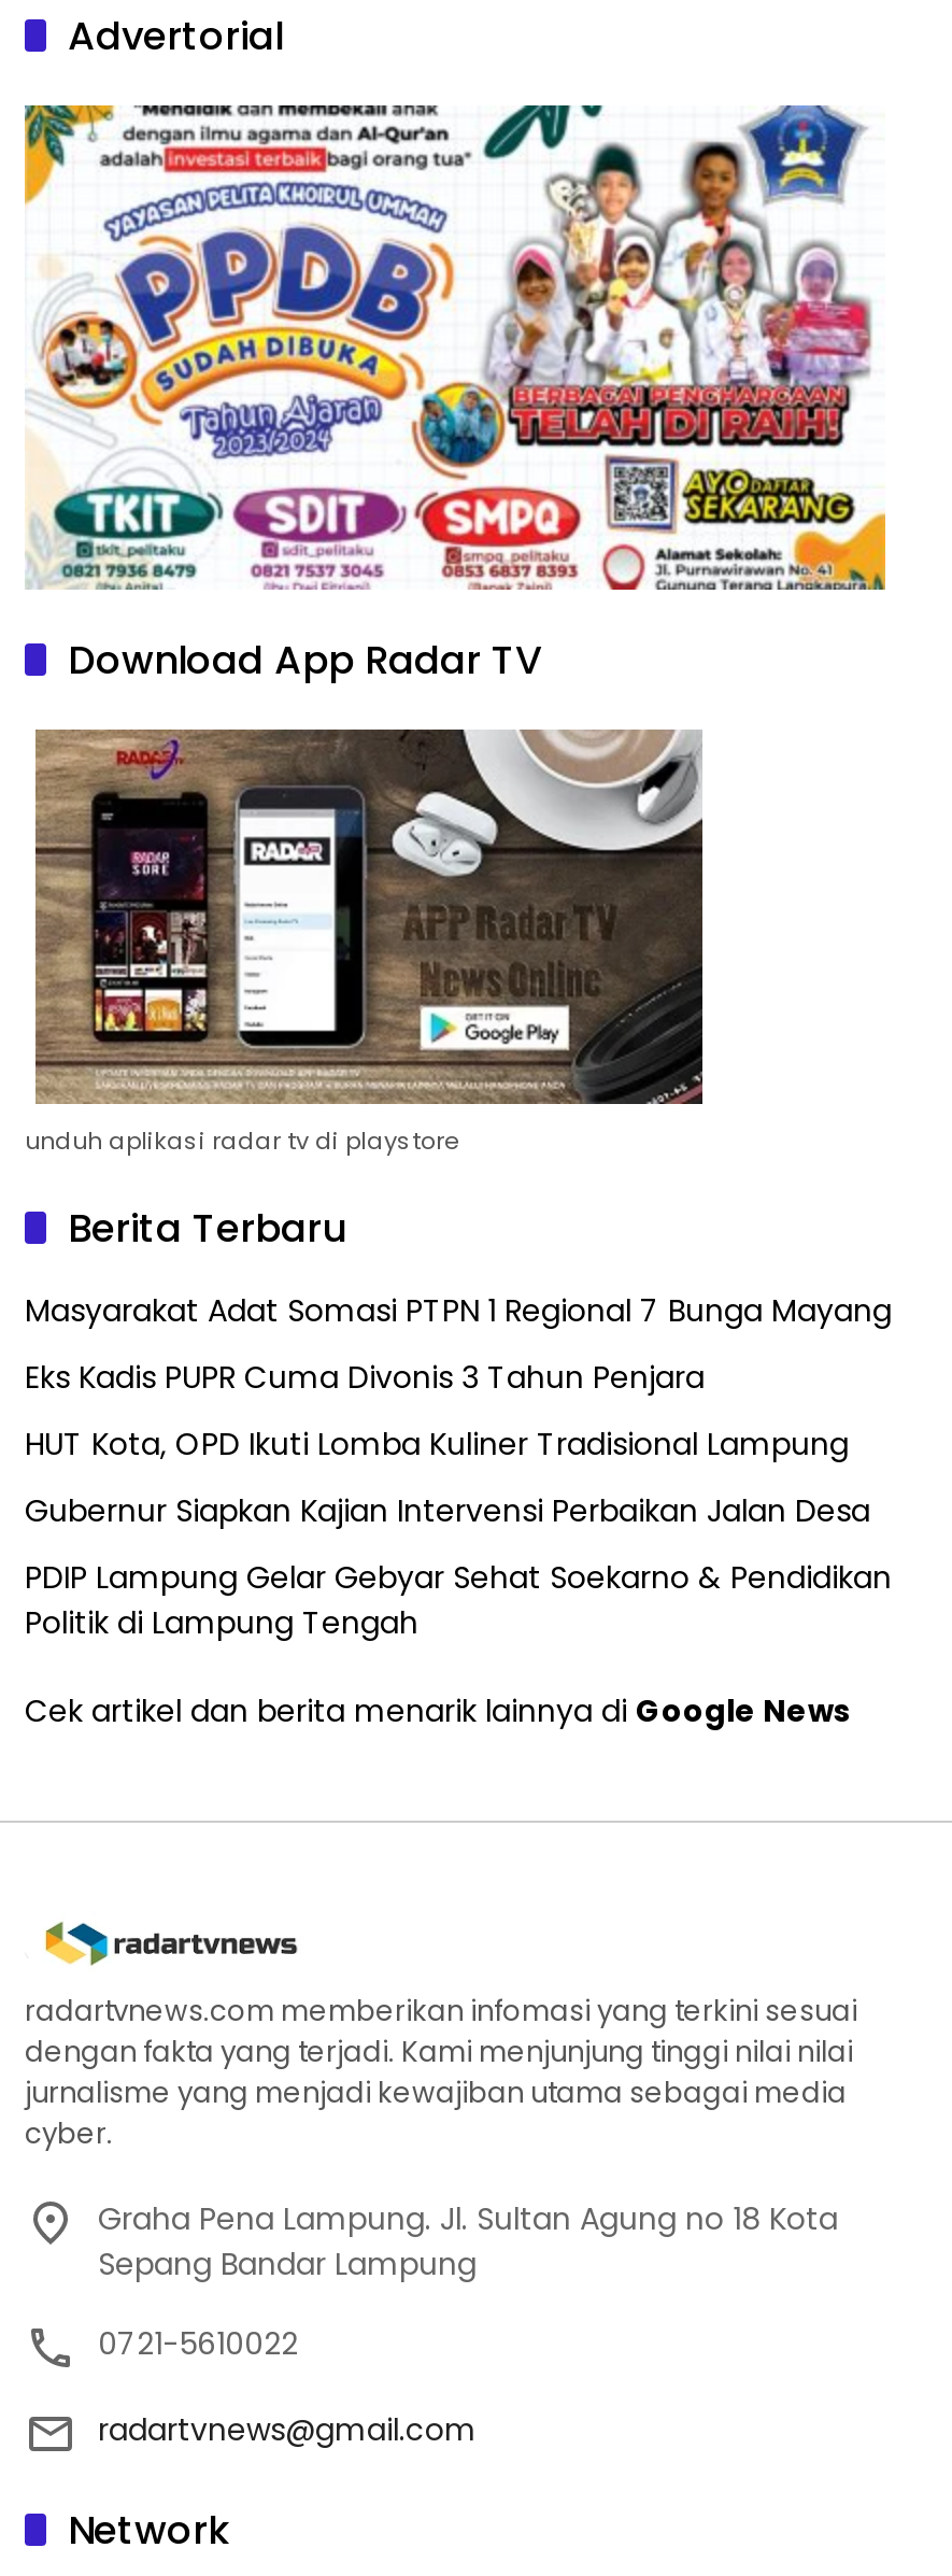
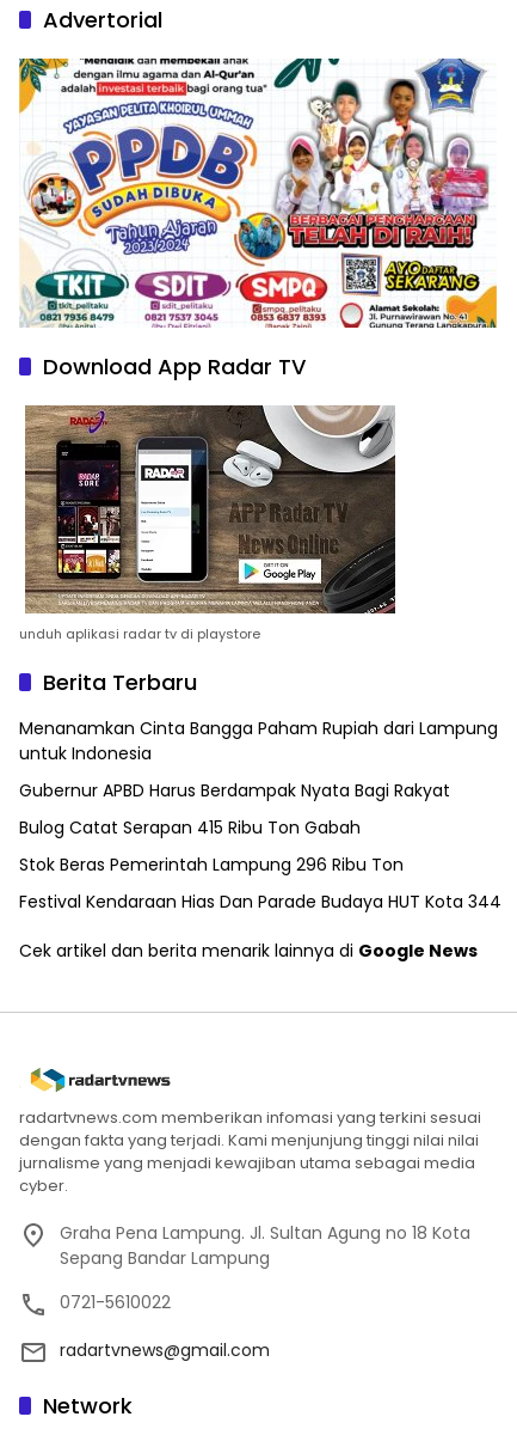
[25,1290,892,1333] Masyarakat Adat Somasi PTPN 1 Regional 7 Bunga Mayang -> [19,717,498,766] Menanamkan Cinta Bangga Paham Rupiah dari Lampung | untuk Indonesia
[25,1356,705,1399] Eks Kadis PUPR Cuma Divonis 3 Tahun Penjara -> [19,779,450,803] Gubernur APBD Harus Berdampak Nyata Bagi Rakyat
[25,1423,849,1466] HUT Kota, OPD Ikuti Lomba Kuliner Tradisional Lampung -> [19,816,361,840] Bulog Catat Serapan 415 Ribu Ton Gabah
[25,1490,870,1533] Gubernur Siapkan Kajian Intervensi Perbaikan Jalan Desa -> [19,853,404,877] Stok Beras Pemerintah Lampung 296 Ribu Ton
[25,1556,892,1645] PDIP Lampung Gelar Gebyar Sehat Soekarno & Pendidikan | Politik di Lampung Tengah -> [19,890,501,914] Festival Kendaraan Hias Dan Parade Budaya HUT Kota 344

